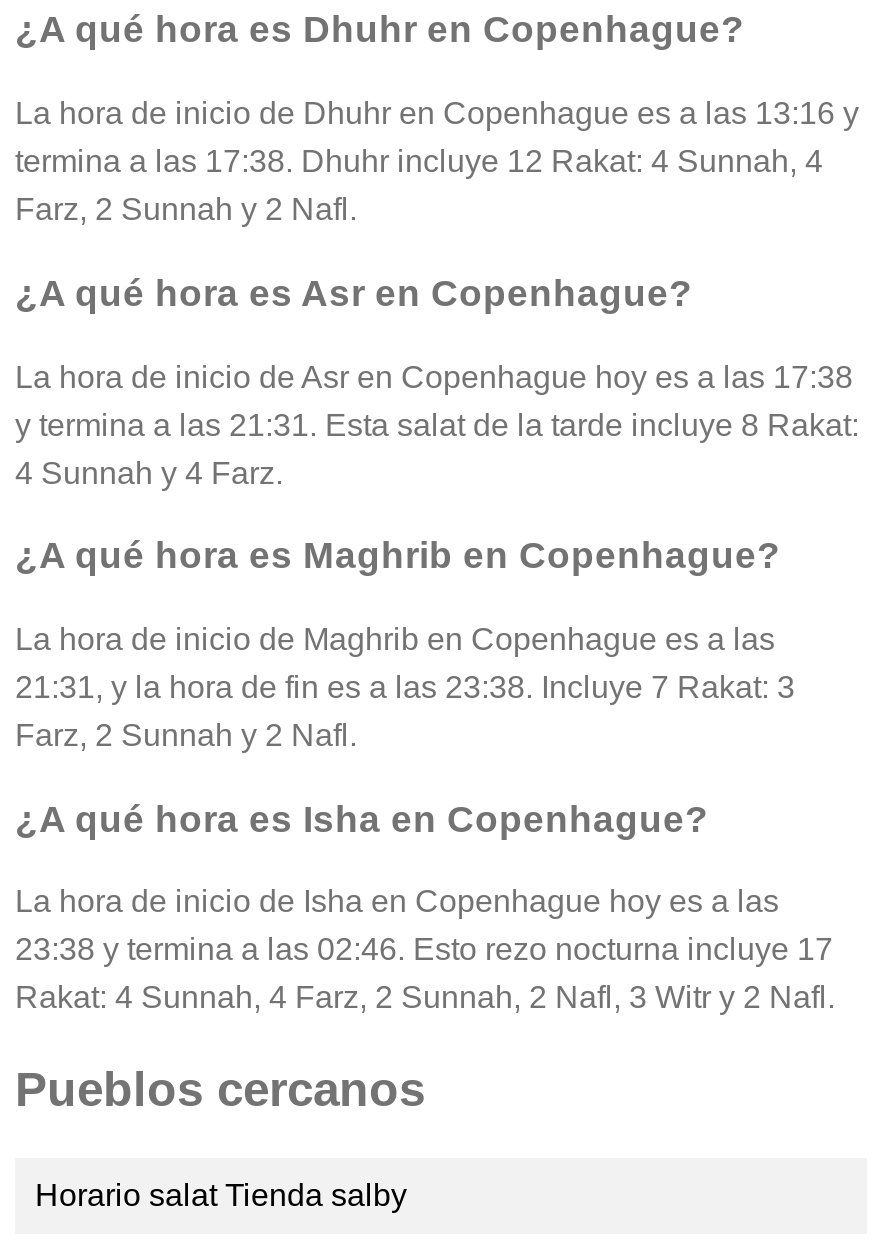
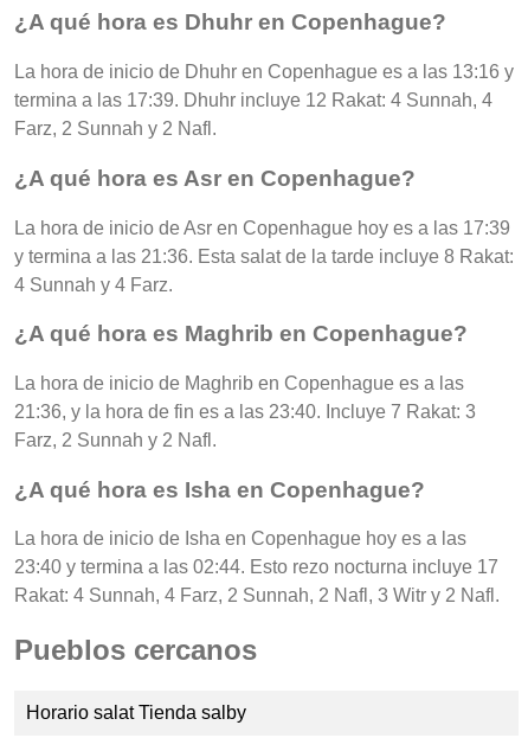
[15,144,823,178] termina a las 17:38. Dhuhr incluye 12 Rakat: 4 Sunnah, 4 -> [14,90,492,110] termina a las 17:39. Dhuhr incluye 12 Rakat: 4 Sunnah, 4
[15,359,853,393] La hora de inicio de Asr en Copenhague hoy es a las 17:38 -> [14,217,510,238] La hora de inicio de Asr en Copenhague hoy es a las 17:39
[15,407,859,441] y termina a las 21:31. Esta salat de la tarde incluye 8 Rakat: -> [14,246,514,266] y termina a las 21:36. Esta salat de la tarde incluye 8 Rakat:
[15,670,795,704] 21:31, y la hora de fin es a las 23:38. Incluye 7 Rakat: 3 -> [14,402,476,422] 21:36, y la hora de fin es a las 23:40. Incluye 7 Rakat: 3
[15,933,833,967] 23:38 y termina a las 02:46. Esto rezo nocturna incluye 17 -> [14,557,498,577] 23:40 y termina a las 02:44. Esto rezo nocturna incluye 17

